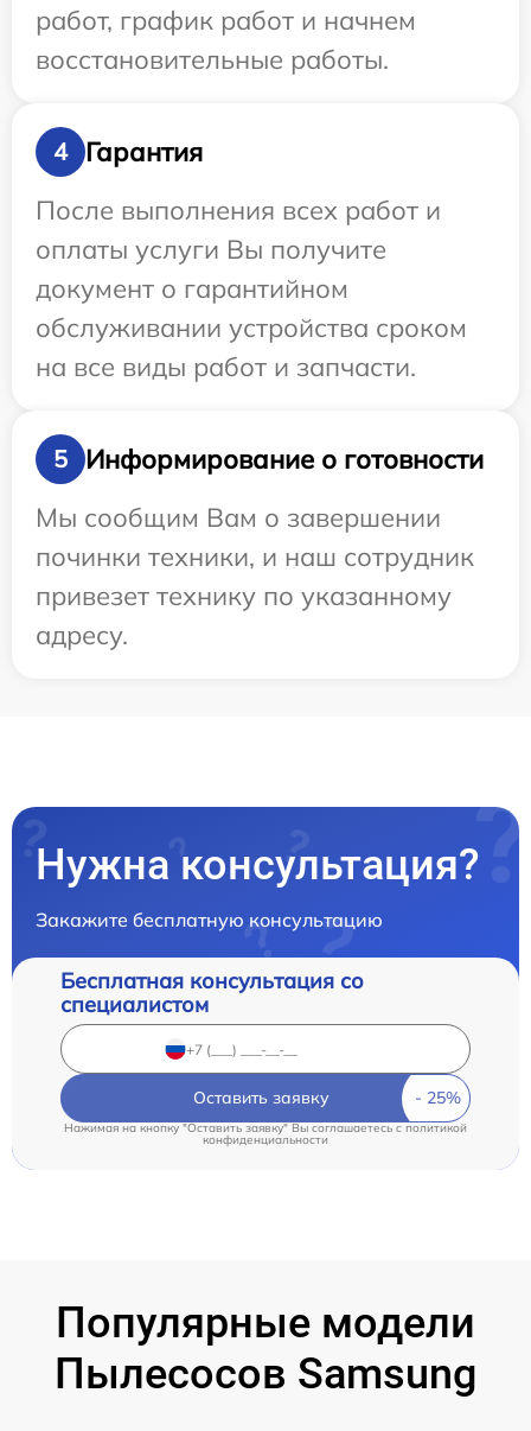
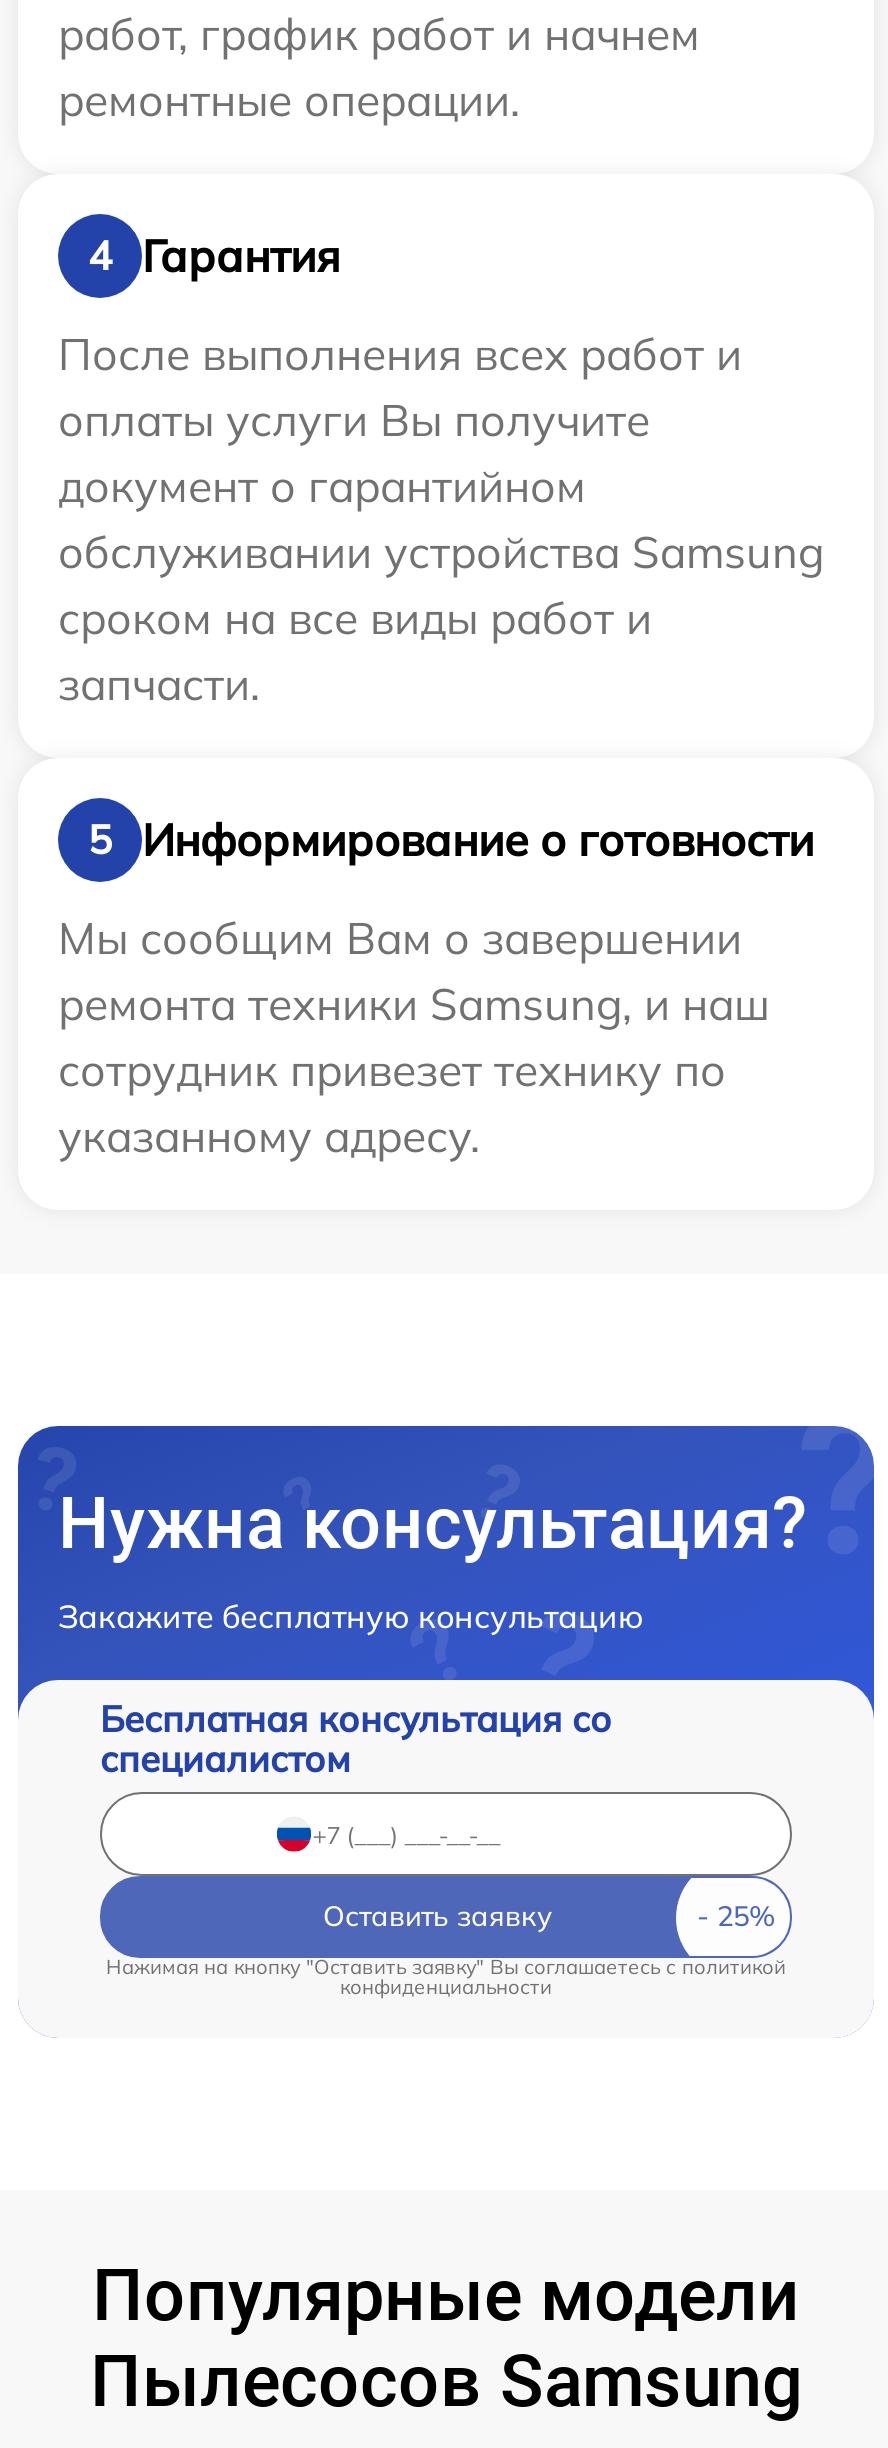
[36,43,389,76] восстановительные работы. -> [58,72,520,128] ремонтные операции.
[36,311,467,383] обслуживании устройства сроком | на все виды работ и запчасти. -> [58,524,824,712] обслуживании устройства Samsung | сроком на все виды работ и | запчасти.
[36,540,474,652] починки техники, и наш сотрудник | привезет технику по указанному | адресу. -> [58,976,770,1164] ремонта техники Samsung, и наш | сотрудник привезет технику по | указанному адресу.

